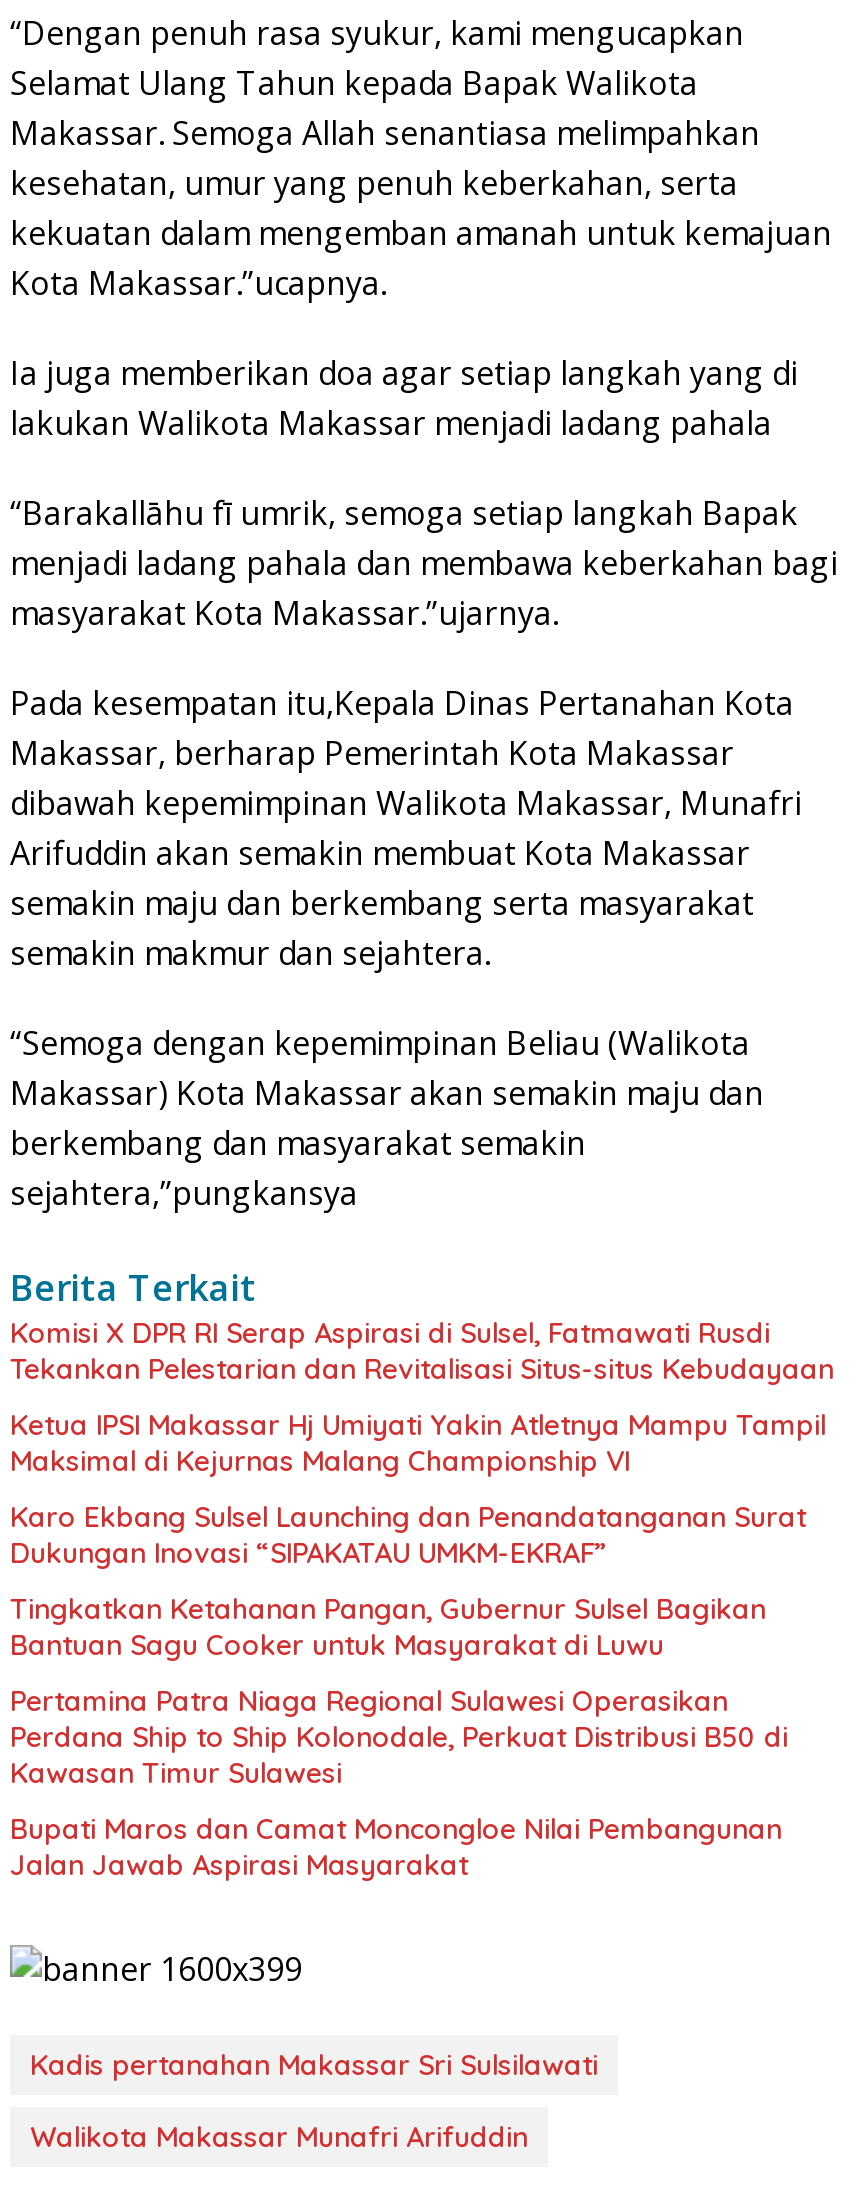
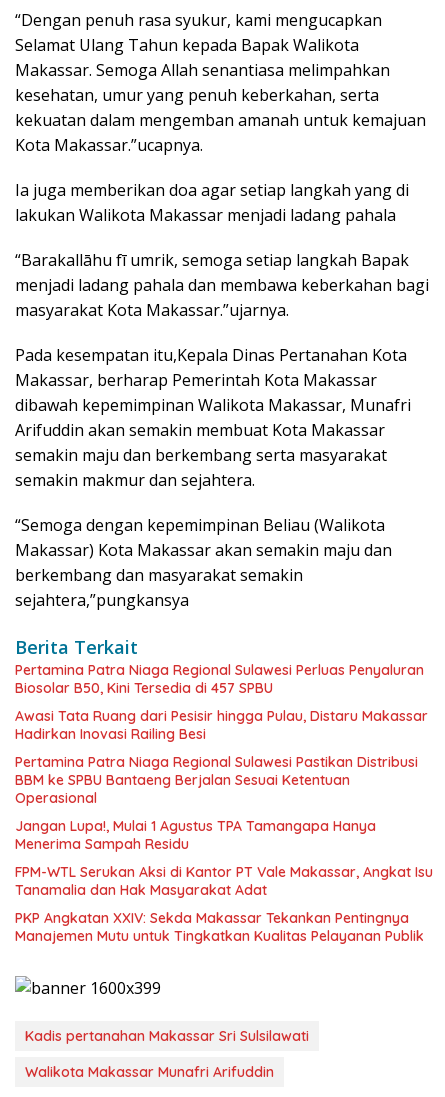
[10,1315,834,1387] Komisi X DPR RI Serap Aspirasi di Sulsel, Fatmawati Rusdi | Tekankan Pelestarian dan Revitalisasi Situs-situs Kebudayaan -> [15,661,424,697] Pertamina Patra Niaga Regional Sulawesi Perluas Penyaluran | Biosolar B50, Kini Tersedia di 457 SPBU
[10,1407,826,1479] Ketua IPSI Makassar Hj Umiyati Yakin Atletnya Mampu Tampil | Maksimal di Kejurnas Malang Championship VI -> [15,707,428,743] Awasi Tata Ruang dari Pesisir hingga Pulau, Distaru Makassar | Hadirkan Inovasi Railing Besi
[10,1499,806,1571] Karo Ekbang Sulsel Launching dan Penandatanganan Surat | Dukungan Inovasi “SIPAKATAU UMKM-EKRAF” -> [15,753,418,807] Pertamina Patra Niaga Regional Sulawesi Pastikan Distribusi | BBM ke SPBU Bantaeng Berjalan Sesuai Ketentuan | Operasional
[10,1591,766,1663] Tingkatkan Ketahanan Pangan, Gubernur Sulsel Bagikan | Bantuan Sagu Cooker untuk Masyarakat di Luwu -> [15,817,376,853] Jangan Lupa!, Mulai 1 Agustus TPA Tamangapa Hanya | Menerima Sampah Residu
[10,1683,788,1791] Pertamina Patra Niaga Regional Sulawesi Operasikan | Perdana Ship to Ship Kolonodale, Perkuat Distribusi B50 di | Kawasan Timur Sulawesi -> [15,863,433,899] FPM-WTL Serukan Aksi di Kantor PT Vale Makassar, Angkat Isu | Tanamalia dan Hak Masyarakat Adat
[10,1811,782,1883] Bupati Maros dan Camat Moncongloe Nilai Pembangunan | Jalan Jawab Aspirasi Masyarakat -> [15,909,424,945] PKP Angkatan XXIV: Sekda Makassar Tekankan Pentingnya | Manajemen Mutu untuk Tingkatkan Kualitas Pelayanan Publik

